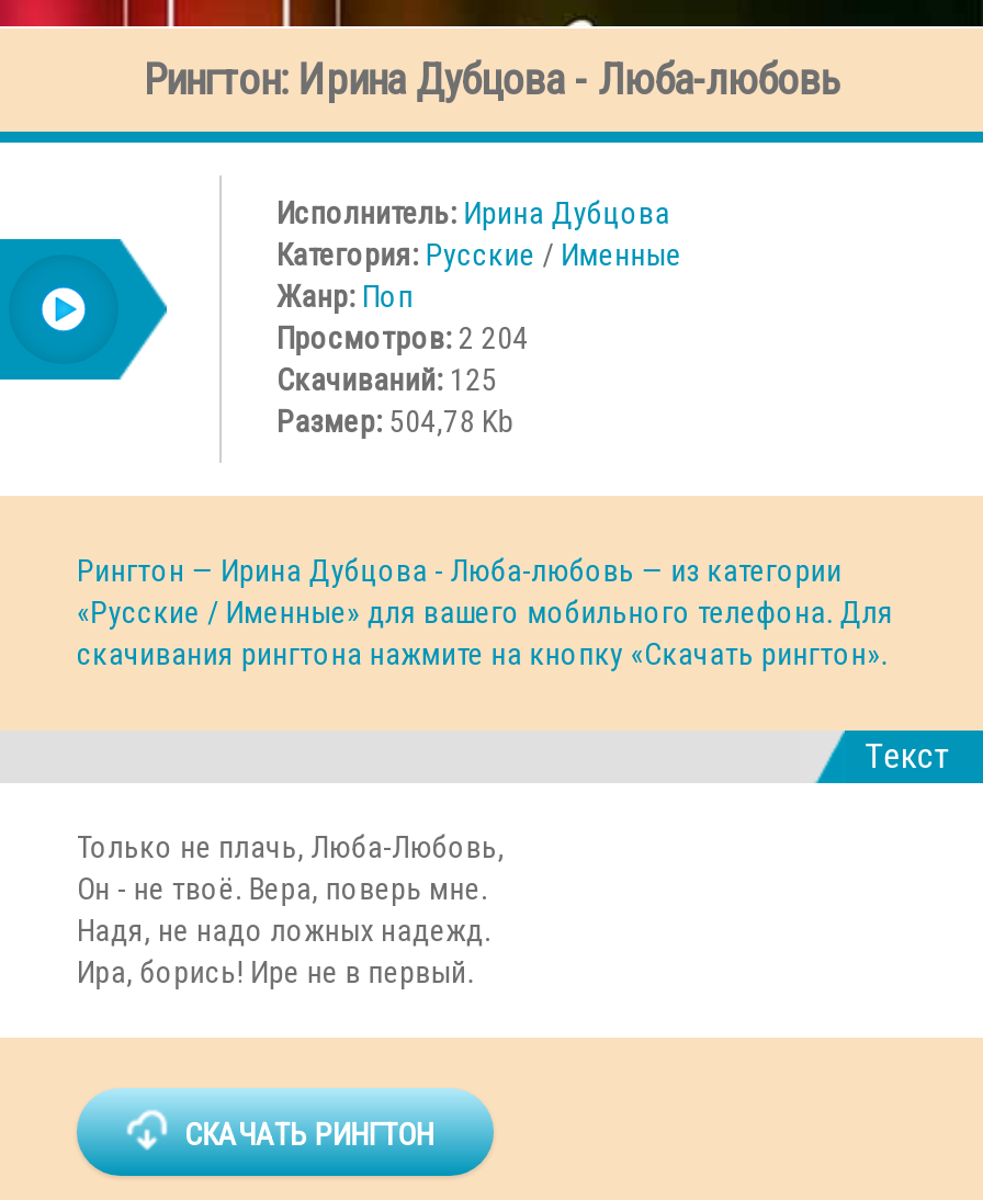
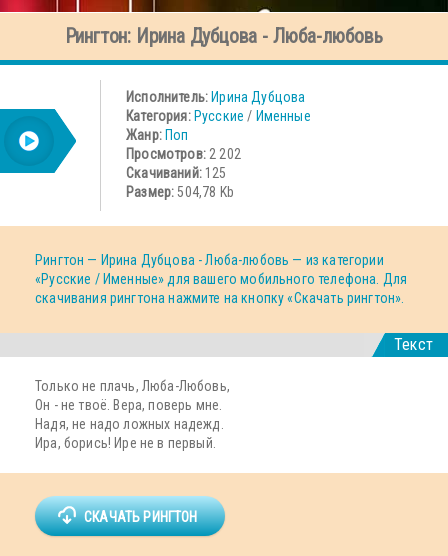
[276,321,529,356] Просмотров: 2 204 -> [126,146,241,162] Просмотров: 2 202

